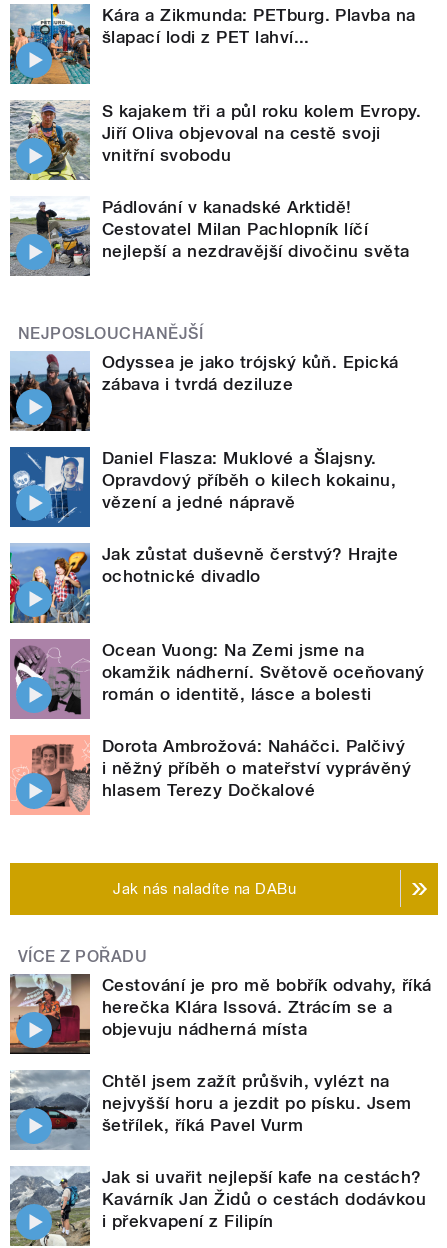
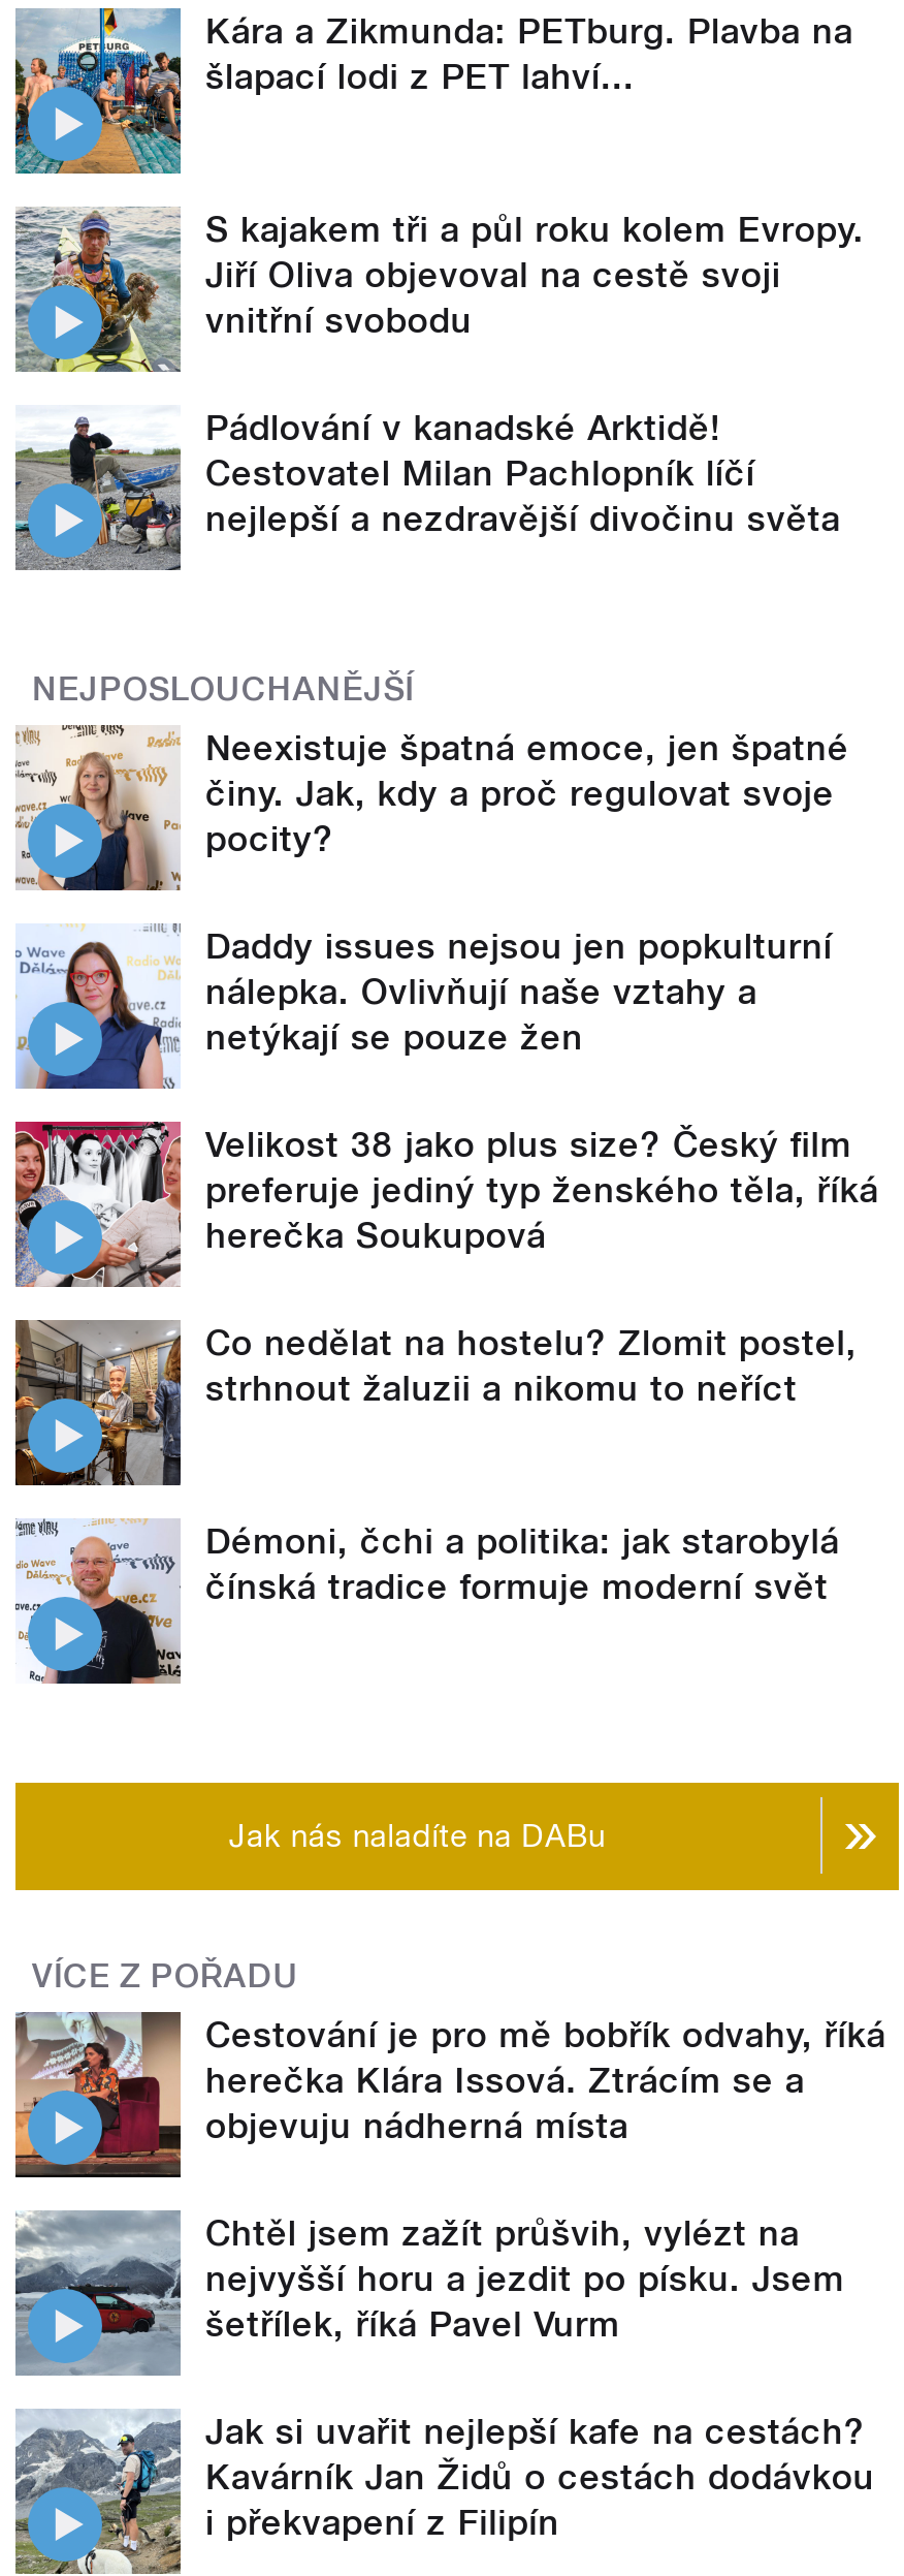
[9,351,399,431] [image] | Odyssea je jako trójský kůň. Epická | zábava i tvrdá deziluze -> [15,723,849,892] [image] | Neexistuje špatná emoce, jen špatné | činy. Jak, kdy a proč regulovat svoje | pocity?
[9,446,396,528] [image] | Daniel Flasza: Muklové a Šlajsny. | Opravdový příběh o kilech kokainu, | vězení a jedné nápravě -> [15,923,832,1091] [image] | Daddy issues nejsou jen popkulturní | nálepka. Ovlivňují naše vztahy a | netýkají se pouze žen
[9,543,398,624] [image] | Jak zůstat duševně čerstvý? Hrajte | ochotnické divadlo -> [13,1120,879,1289] [image] | Velikost 38 jako plus size? Český film | preferuje jediný typ ženského těla, říká | herečka Soukupová
[10,639,425,719] [image] | Ocean Vuong: Na Zemi jsme na | okamžik nádherní. Světově oceňovaný | román o identitě, lásce a bolesti -> [13,1318,857,1487] [image] | Co nedělat na hostelu? Zlomit postel, | strhnout žaluzii a nikomu to neříct
[9,735,411,816] [image] | Dorota Ambrožová: Naháčci. Palčivý | i něžný příběh o mateřství vyprávěný | hlasem Terezy Dočkalové -> [13,1518,839,1686] [image] | Démoni, čchi a politika: jak starobylá | čínská tradice formuje moderní svět

